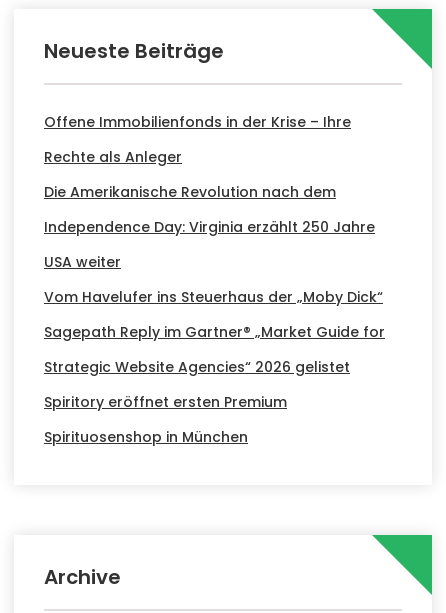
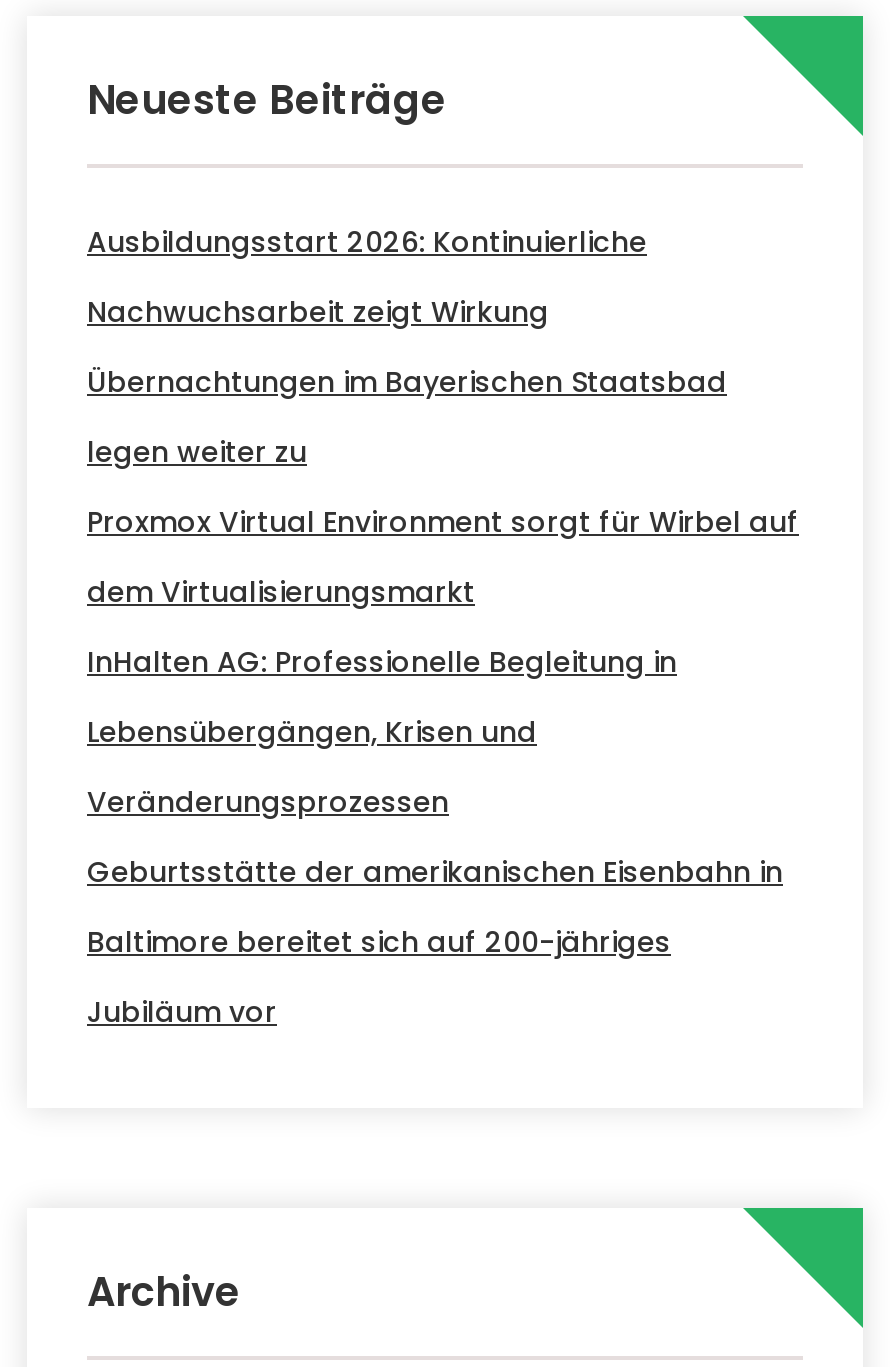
[44,112,385,447] Offene Immobilienfonds in der Krise – Ihre | Rechte als Anleger | Die Amerikanische Revolution nach dem | Independence Day: Virginia erzählt 250 Jahre | USA weiter | Vom Havelufer ins Steuerhaus der „Moby Dick“ | Sagepath Reply im Gartner® „Market Guide for | Strategic Website Agencies“ 2026 gelistet | Spiritory eröffnet ersten Premium | Spirituosenshop in München -> [87,221,799,1031] Ausbildungsstart 2026: Kontinuierliche | Nachwuchsarbeit zeigt Wirkung | Übernachtungen im Bayerischen Staatsbad | legen weiter zu | Proxmox Virtual Environment sorgt für Wirbel auf | dem Virtualisierungsmarkt | InHalten AG: Professionelle Begleitung in | Lebensübergängen, Krisen und | Veränderungsprozessen | Geburtsstätte der amerikanischen Eisenbahn in | Baltimore bereitet sich auf 200-jähriges | Jubiläum vor

